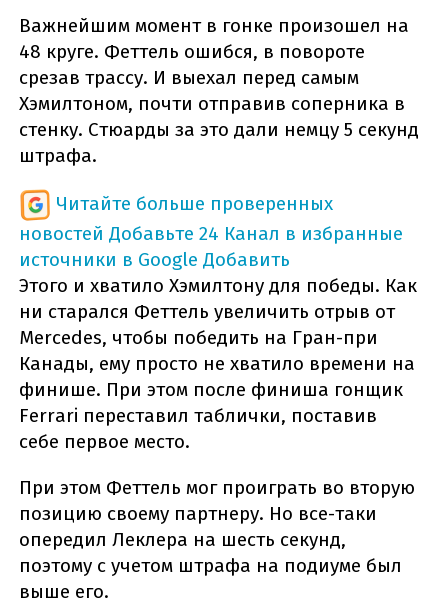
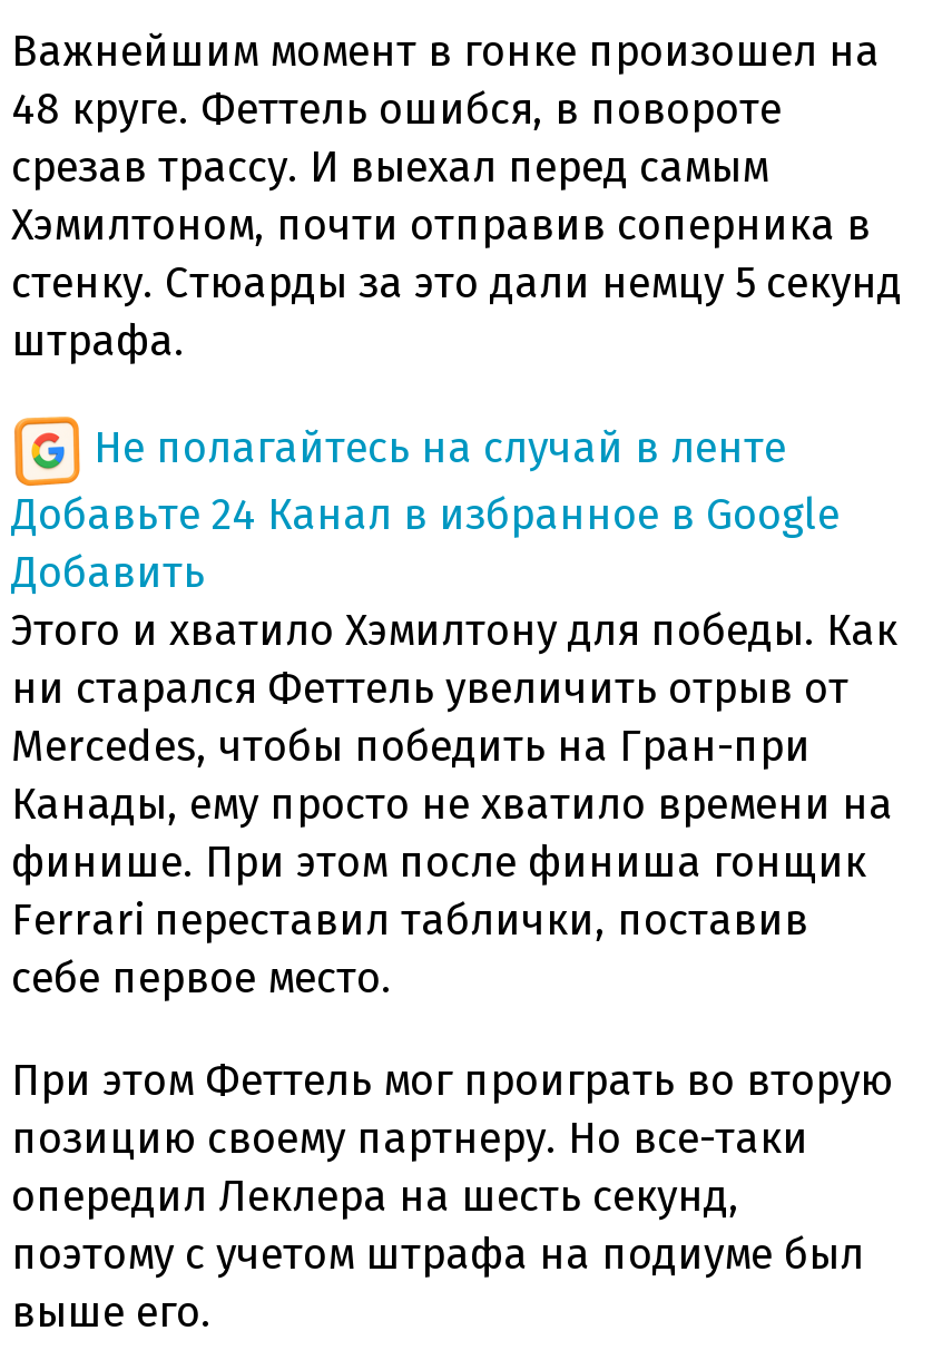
[19,192,403,271] Читайте больше проверенных | новостей Добавьте 24 Канал в избранные | источники в Google Добавить -> [11,421,840,597] Не полагайтесь на случай в ленте | Добавьте 24 Канал в избранное в Google | Добавить

